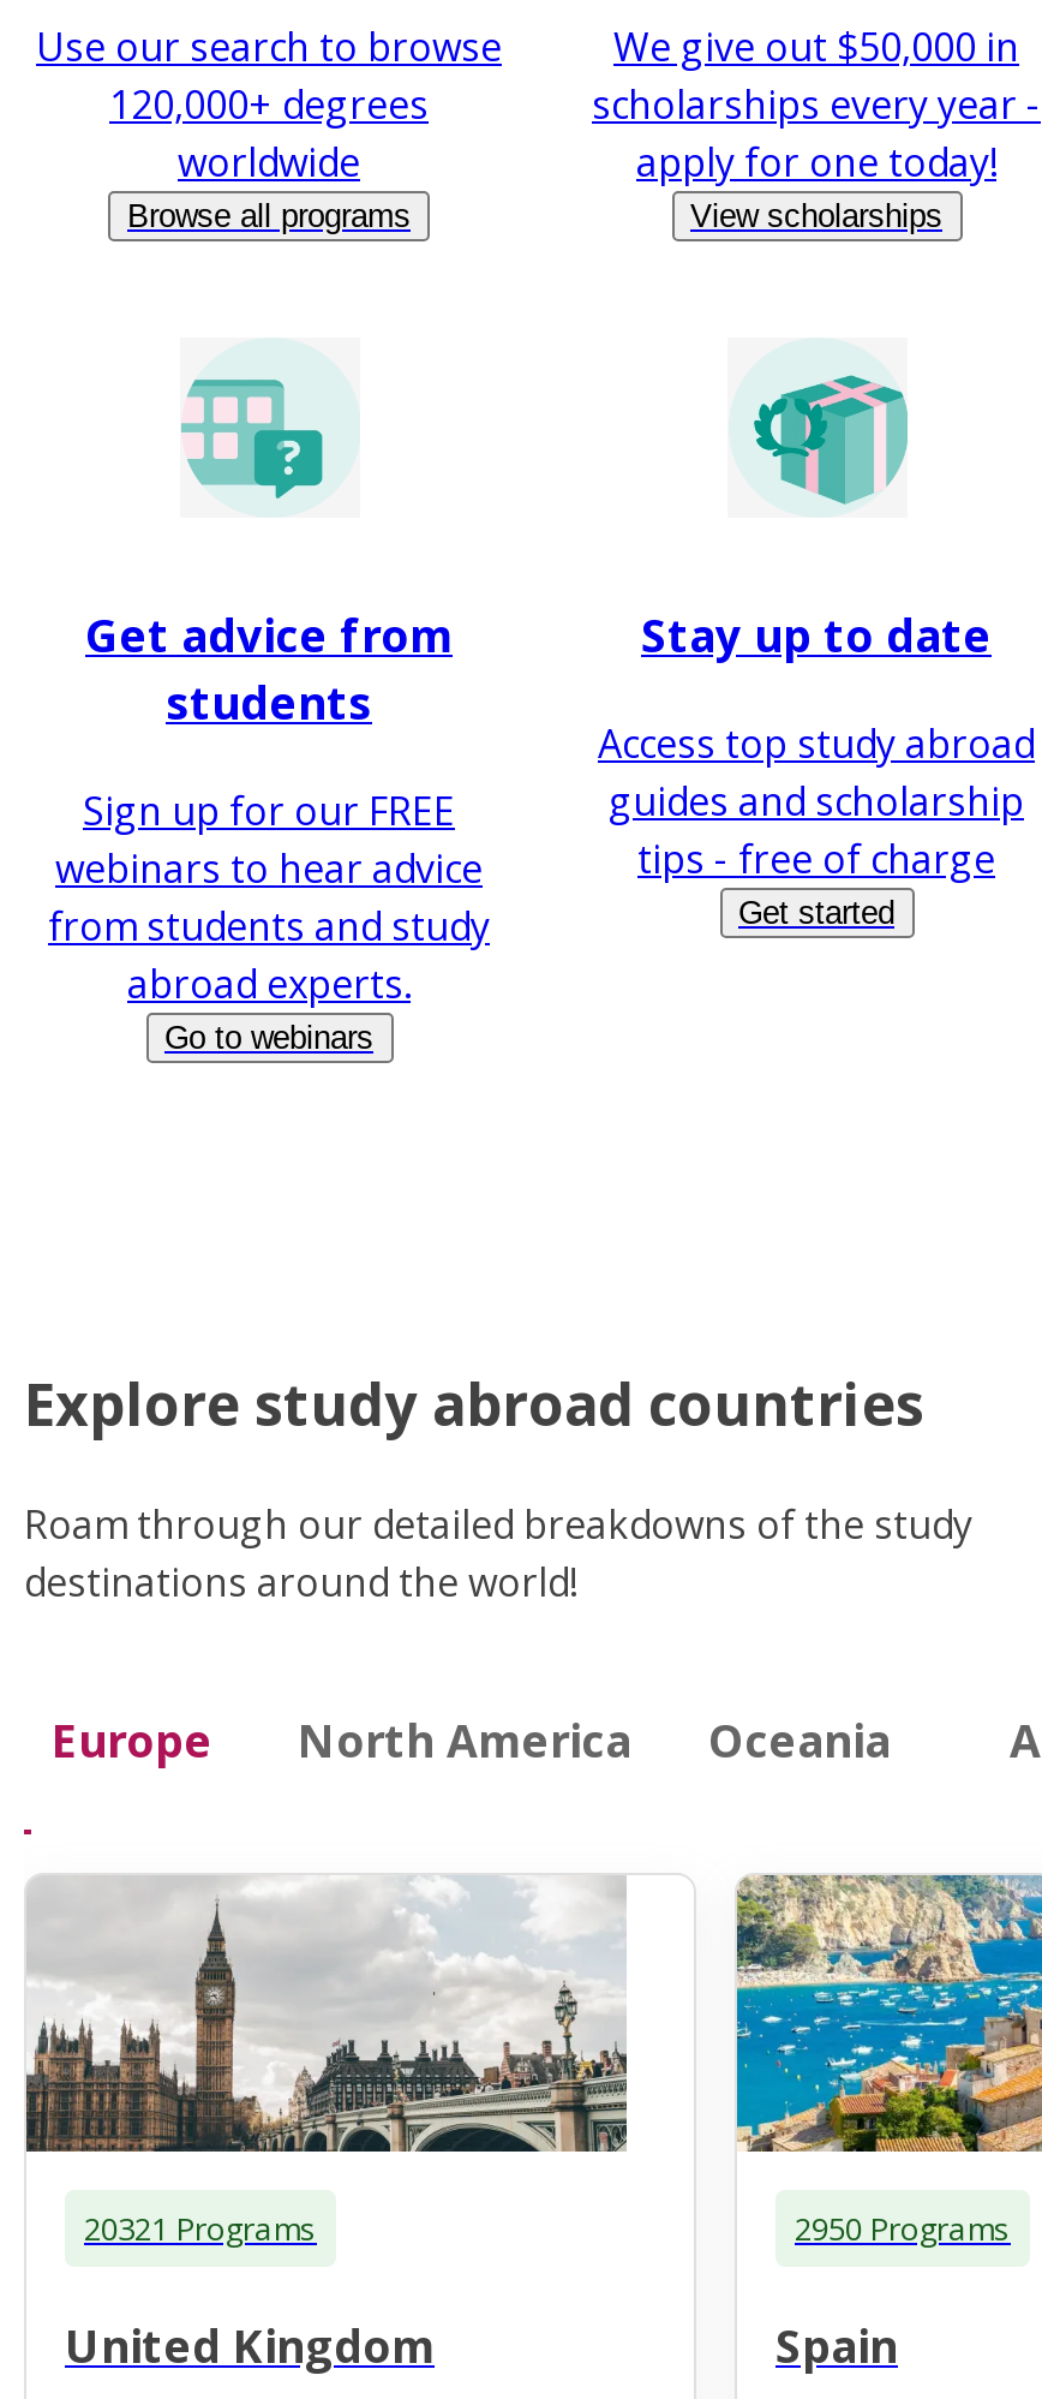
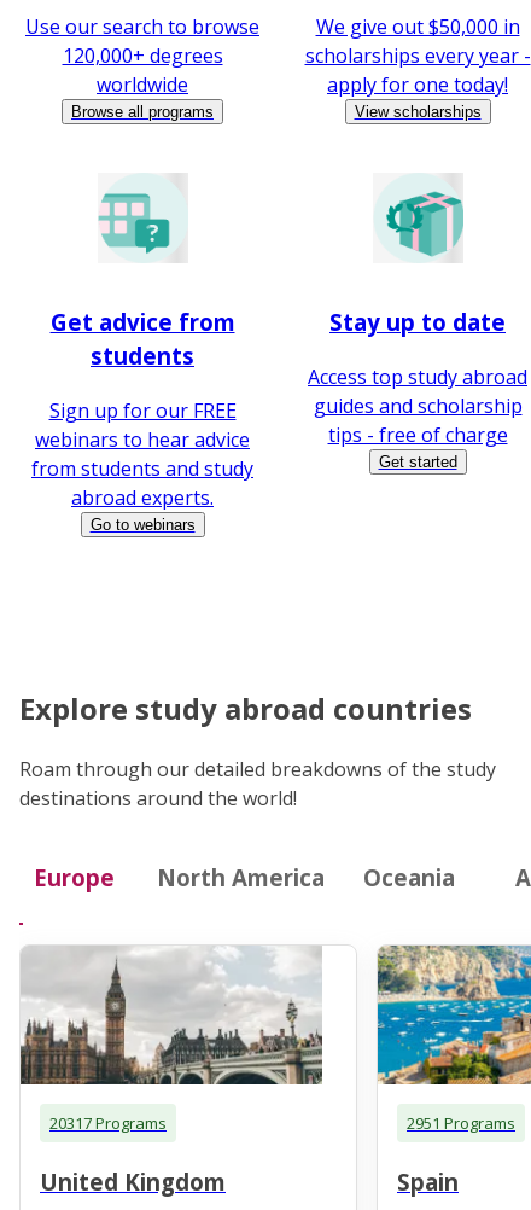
[84,2206,317,2249] 20321 Programs -> [49,1112,167,1133] 20317 Programs
[795,2206,1011,2249] 2950 Programs -> [407,1112,515,1133] 2951 Programs

